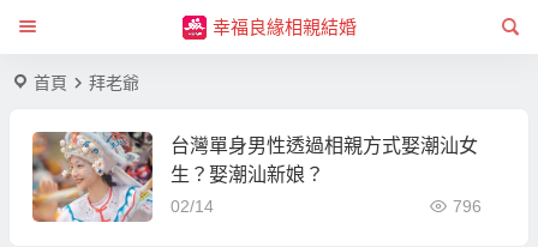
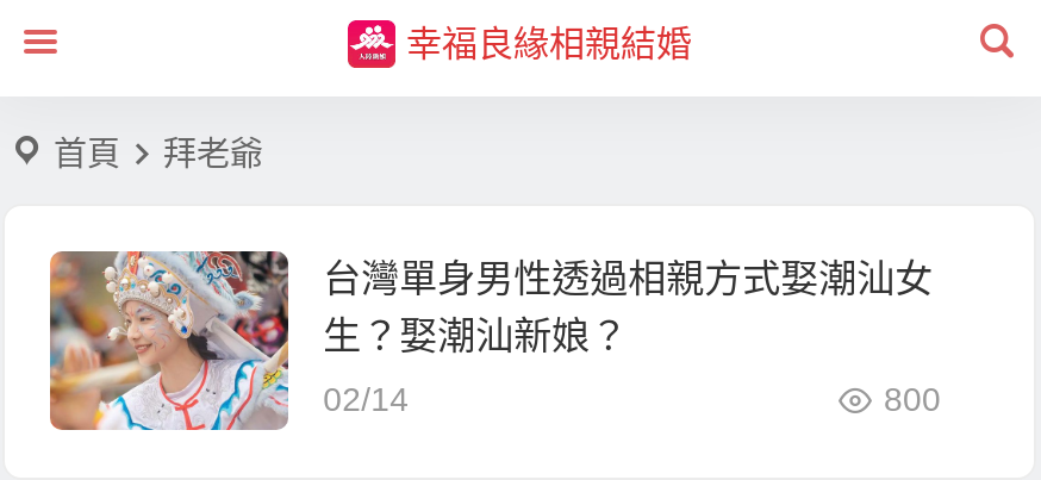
[453,197,482,216] 796 -> [884,380,941,418] 800

